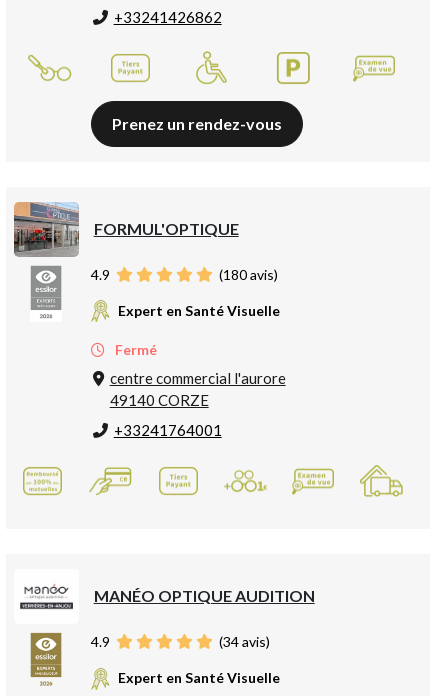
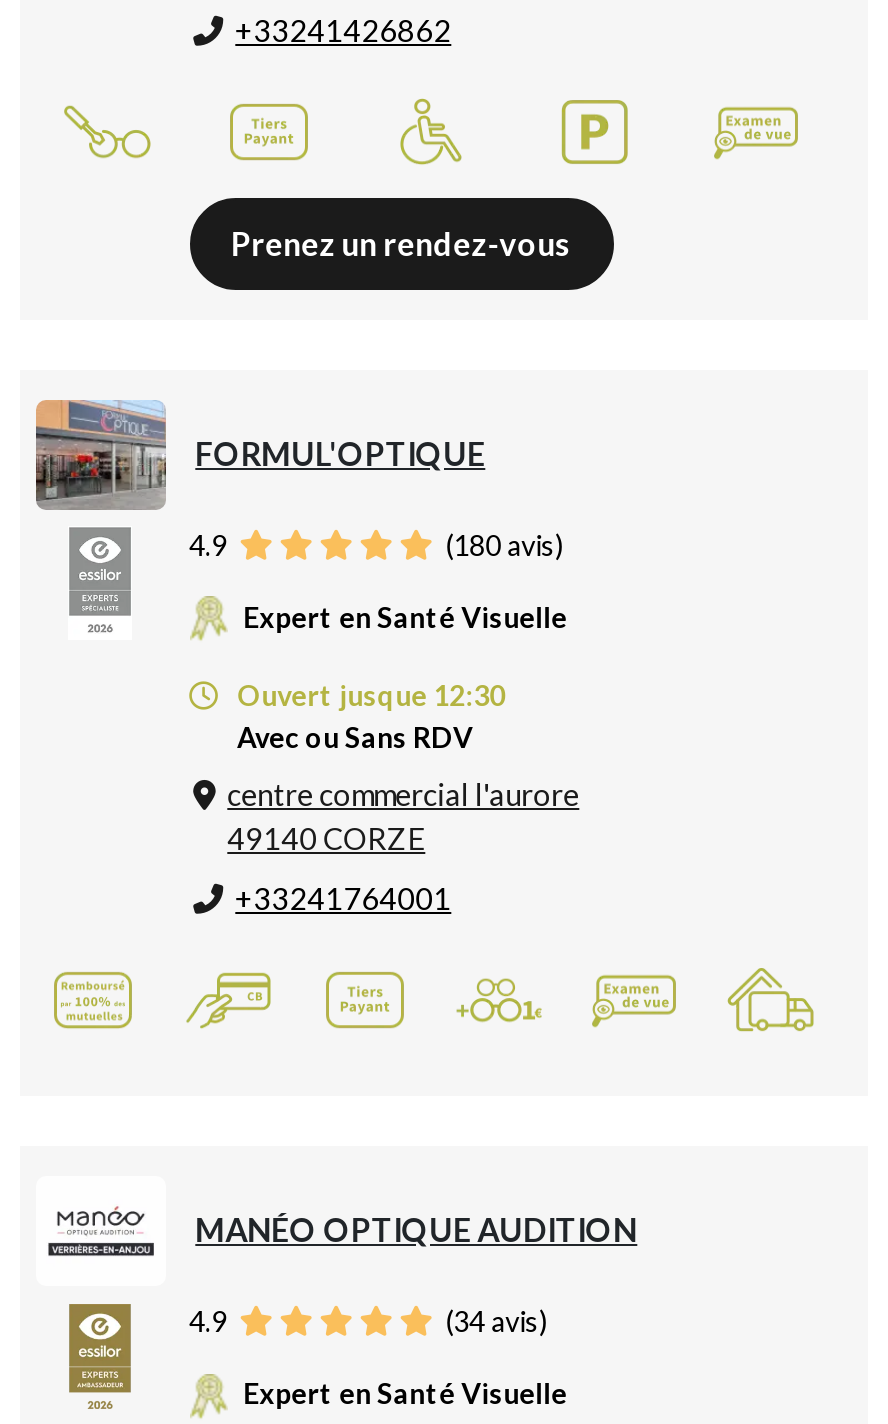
[112,341,157,358] Fermé -> [231,678,505,754] Ouvert jusque 12:30 | Avec ou Sans RDV

